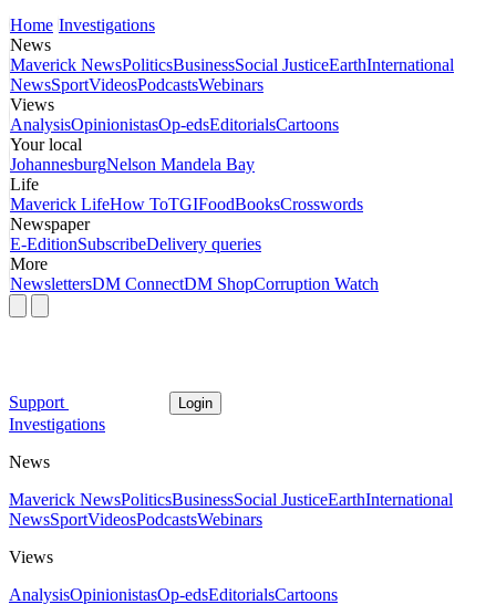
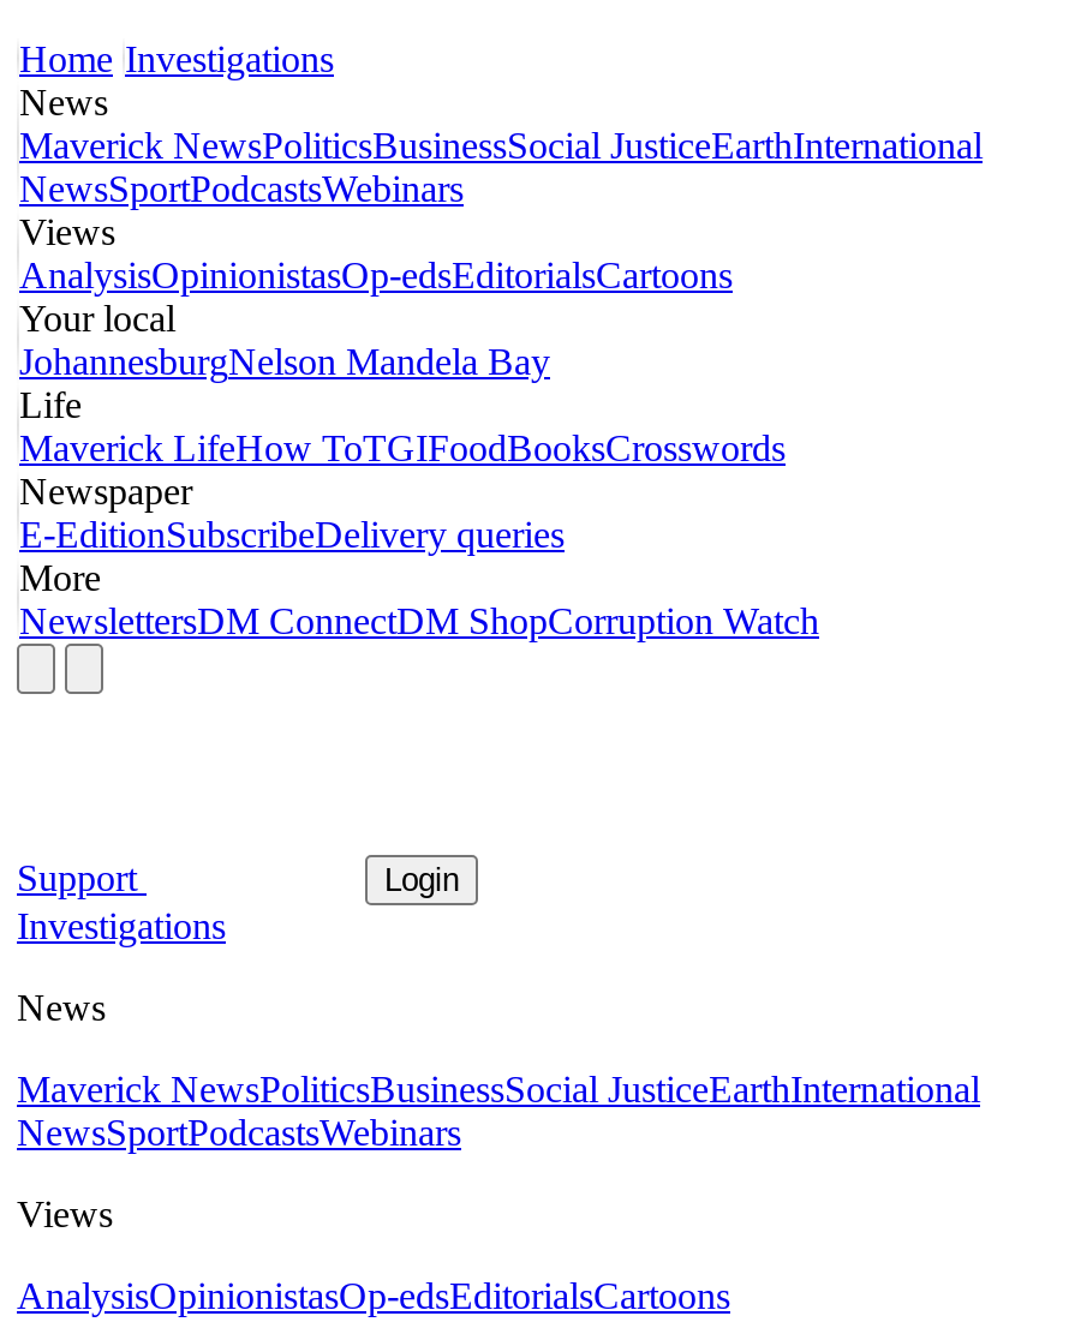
[10,76,263,94] NewsSportVideosPodcastsWebinars -> [19,169,464,210] NewsSportPodcastsWebinars
[9,510,262,529] NewsSportVideosPodcastsWebinars -> [17,1113,461,1154] NewsSportPodcastsWebinars

